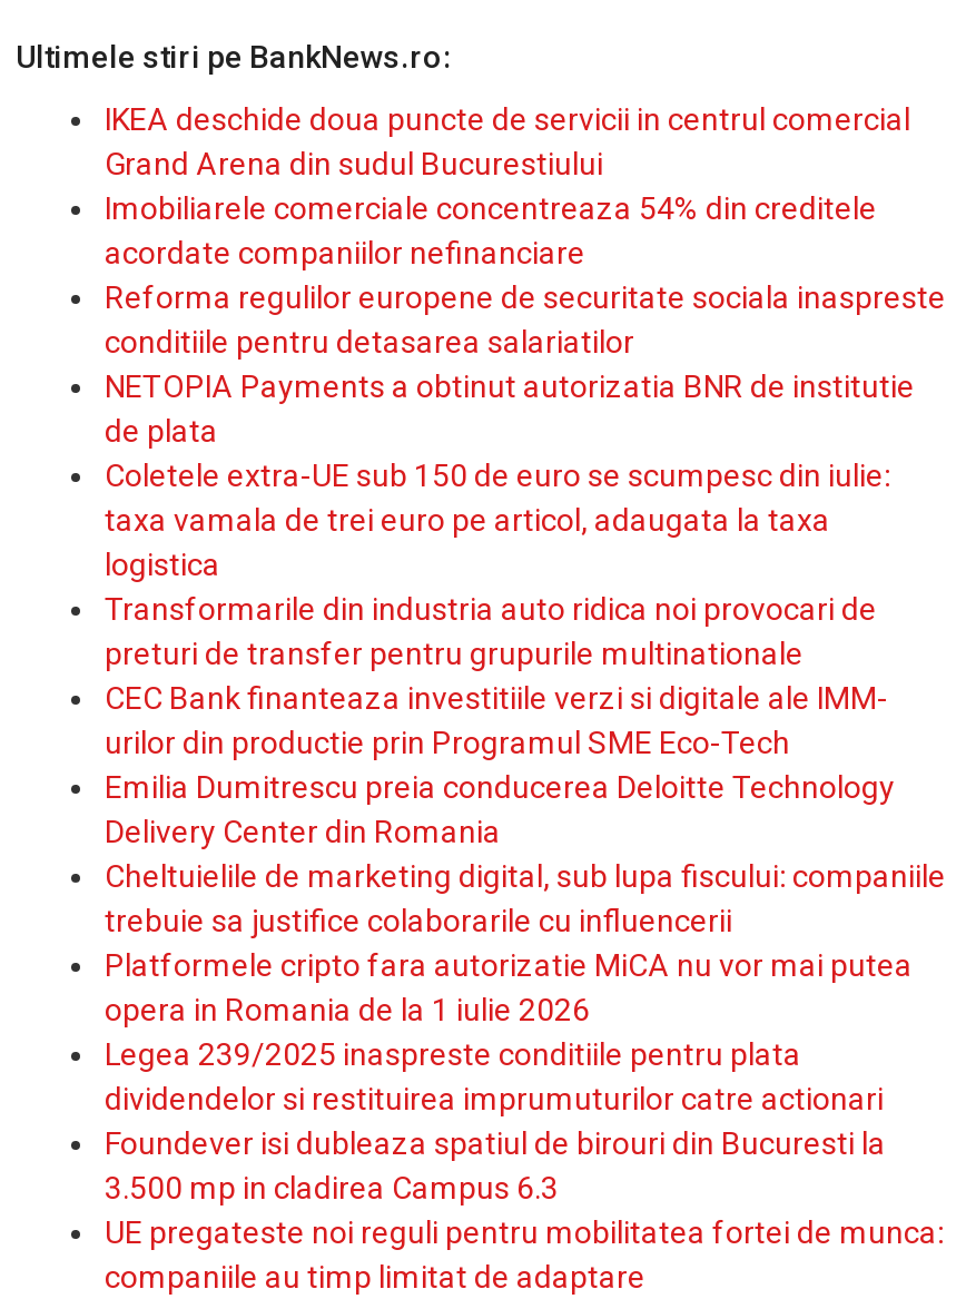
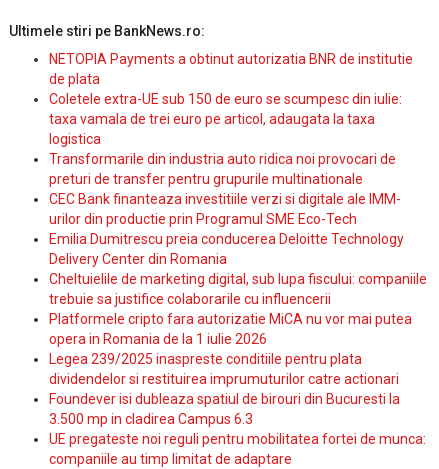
[105,101,946,360] IKEA deschide doua puncte de servicii in centrul comercial | Grand Arena din sudul Bucurestiului | Imobiliarele comerciale concentreaza 54% din creditele | acordate companiilor nefinanciare | Reforma regulilor europene de securitate sociala inaspreste | conditiile pentru detasarea salariatilor -> none

